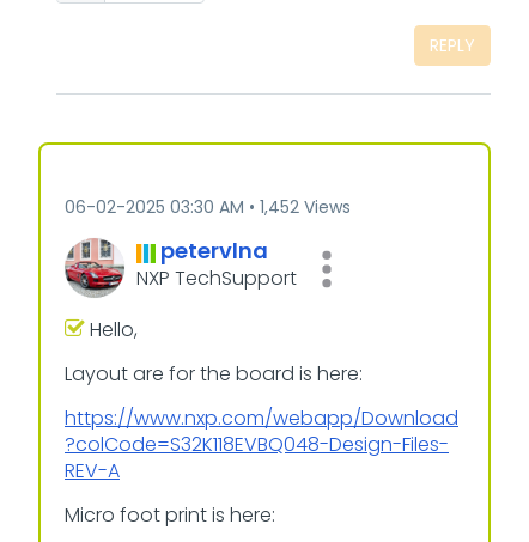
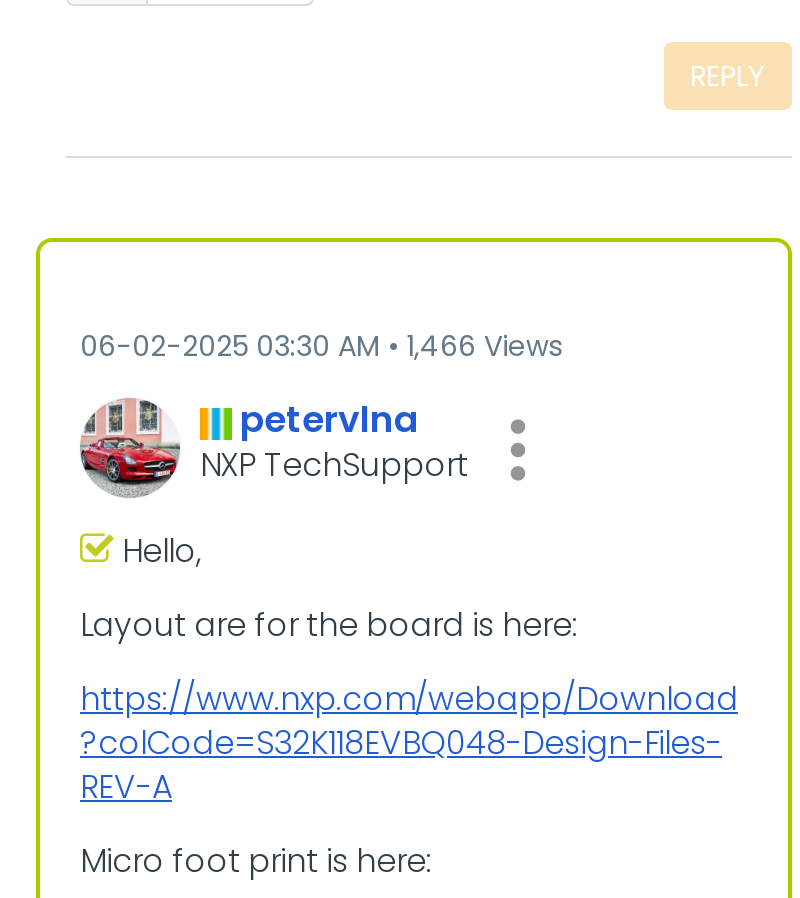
[65,195,351,219] 06-02-2025 03:30 AM 1,452 Views -> [80,326,562,366] 06-02-2025 03:30 AM 1,466 Views

